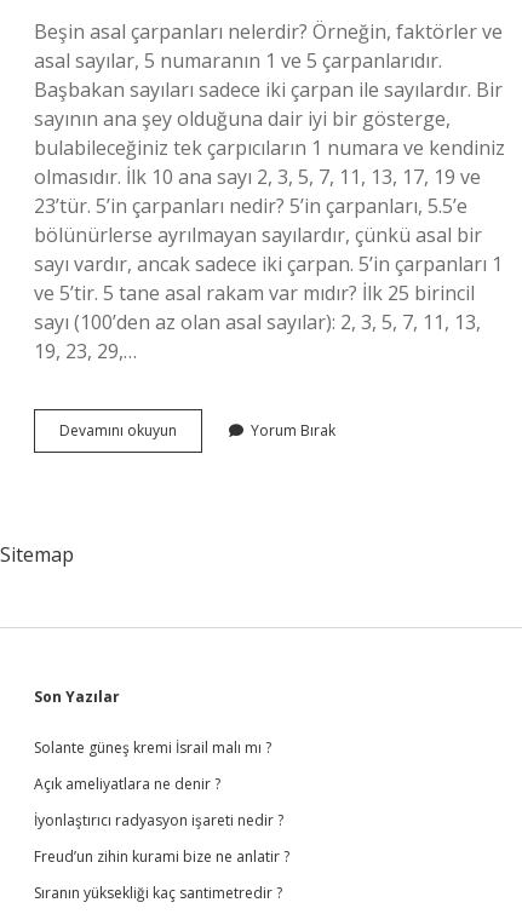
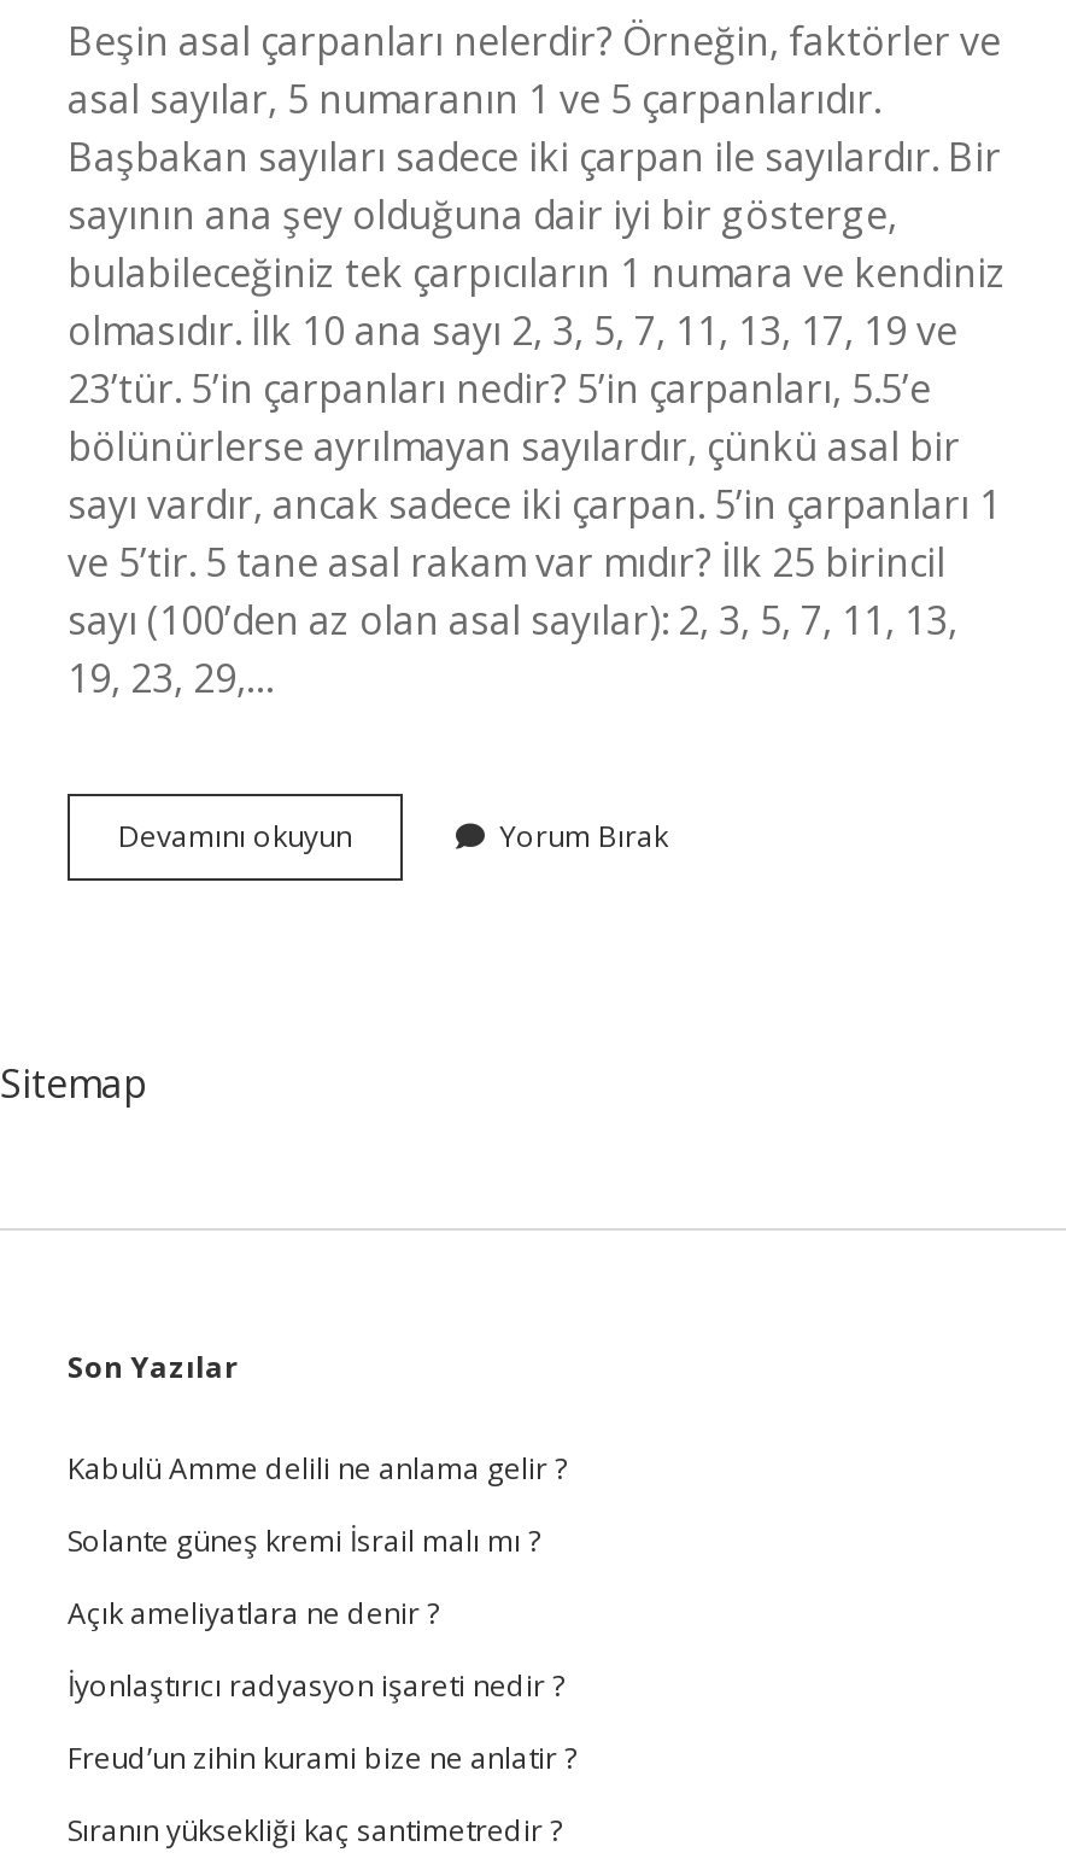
none -> [68,1448,567,1489] Kabulü Amme delili ne anlama gelir ?

